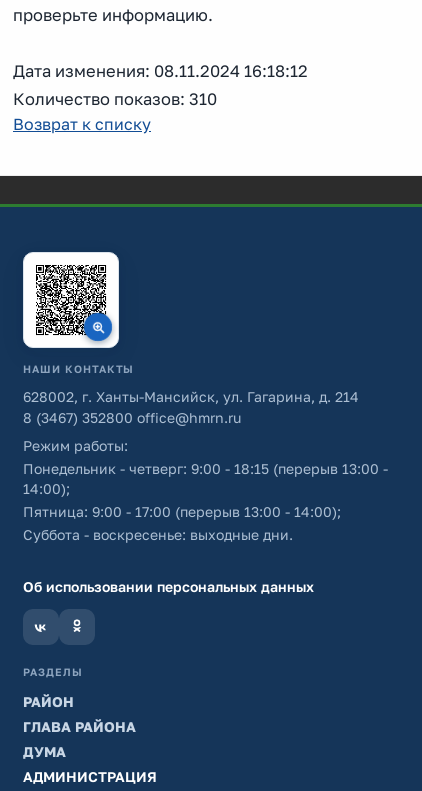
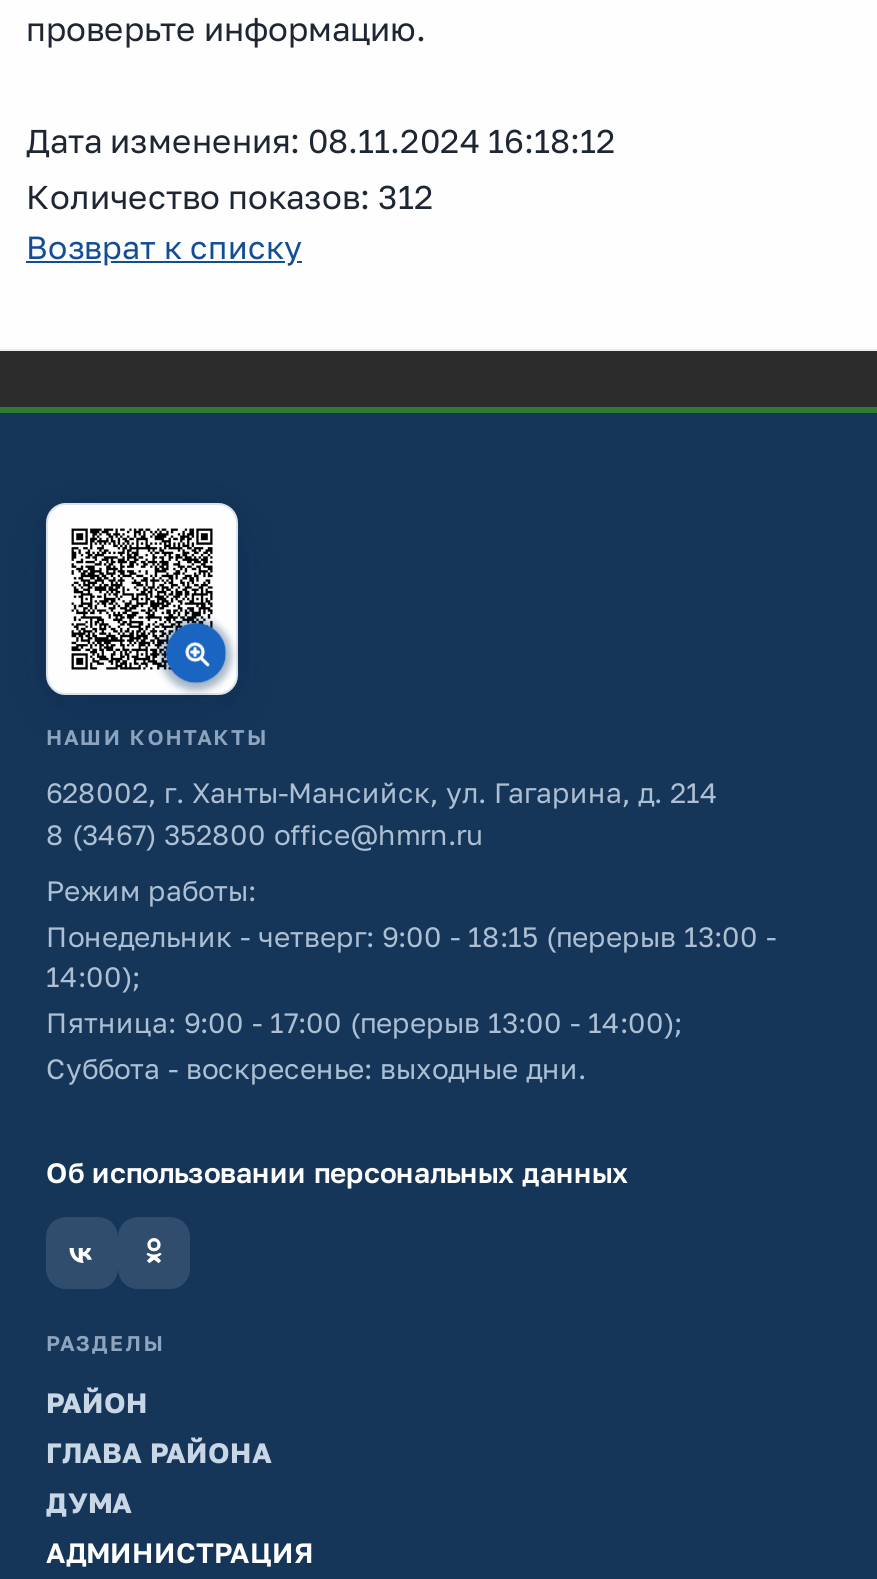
[13,89,217,109] Количество показов: 310 -> [26,177,434,217] Количество показов: 312

